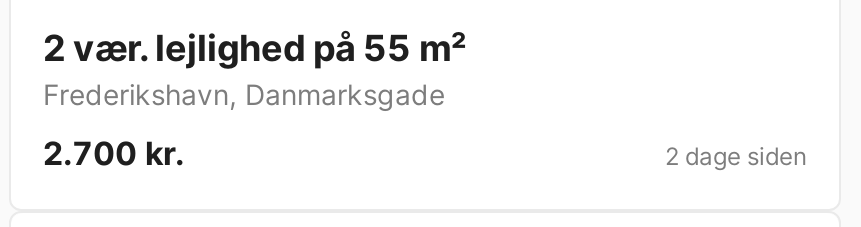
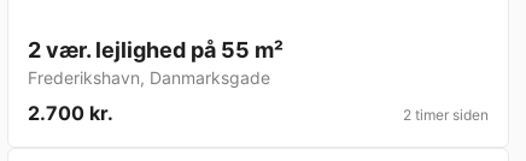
[665,142,807,172] 2 dage siden -> [403,106,489,124] 2 timer siden

